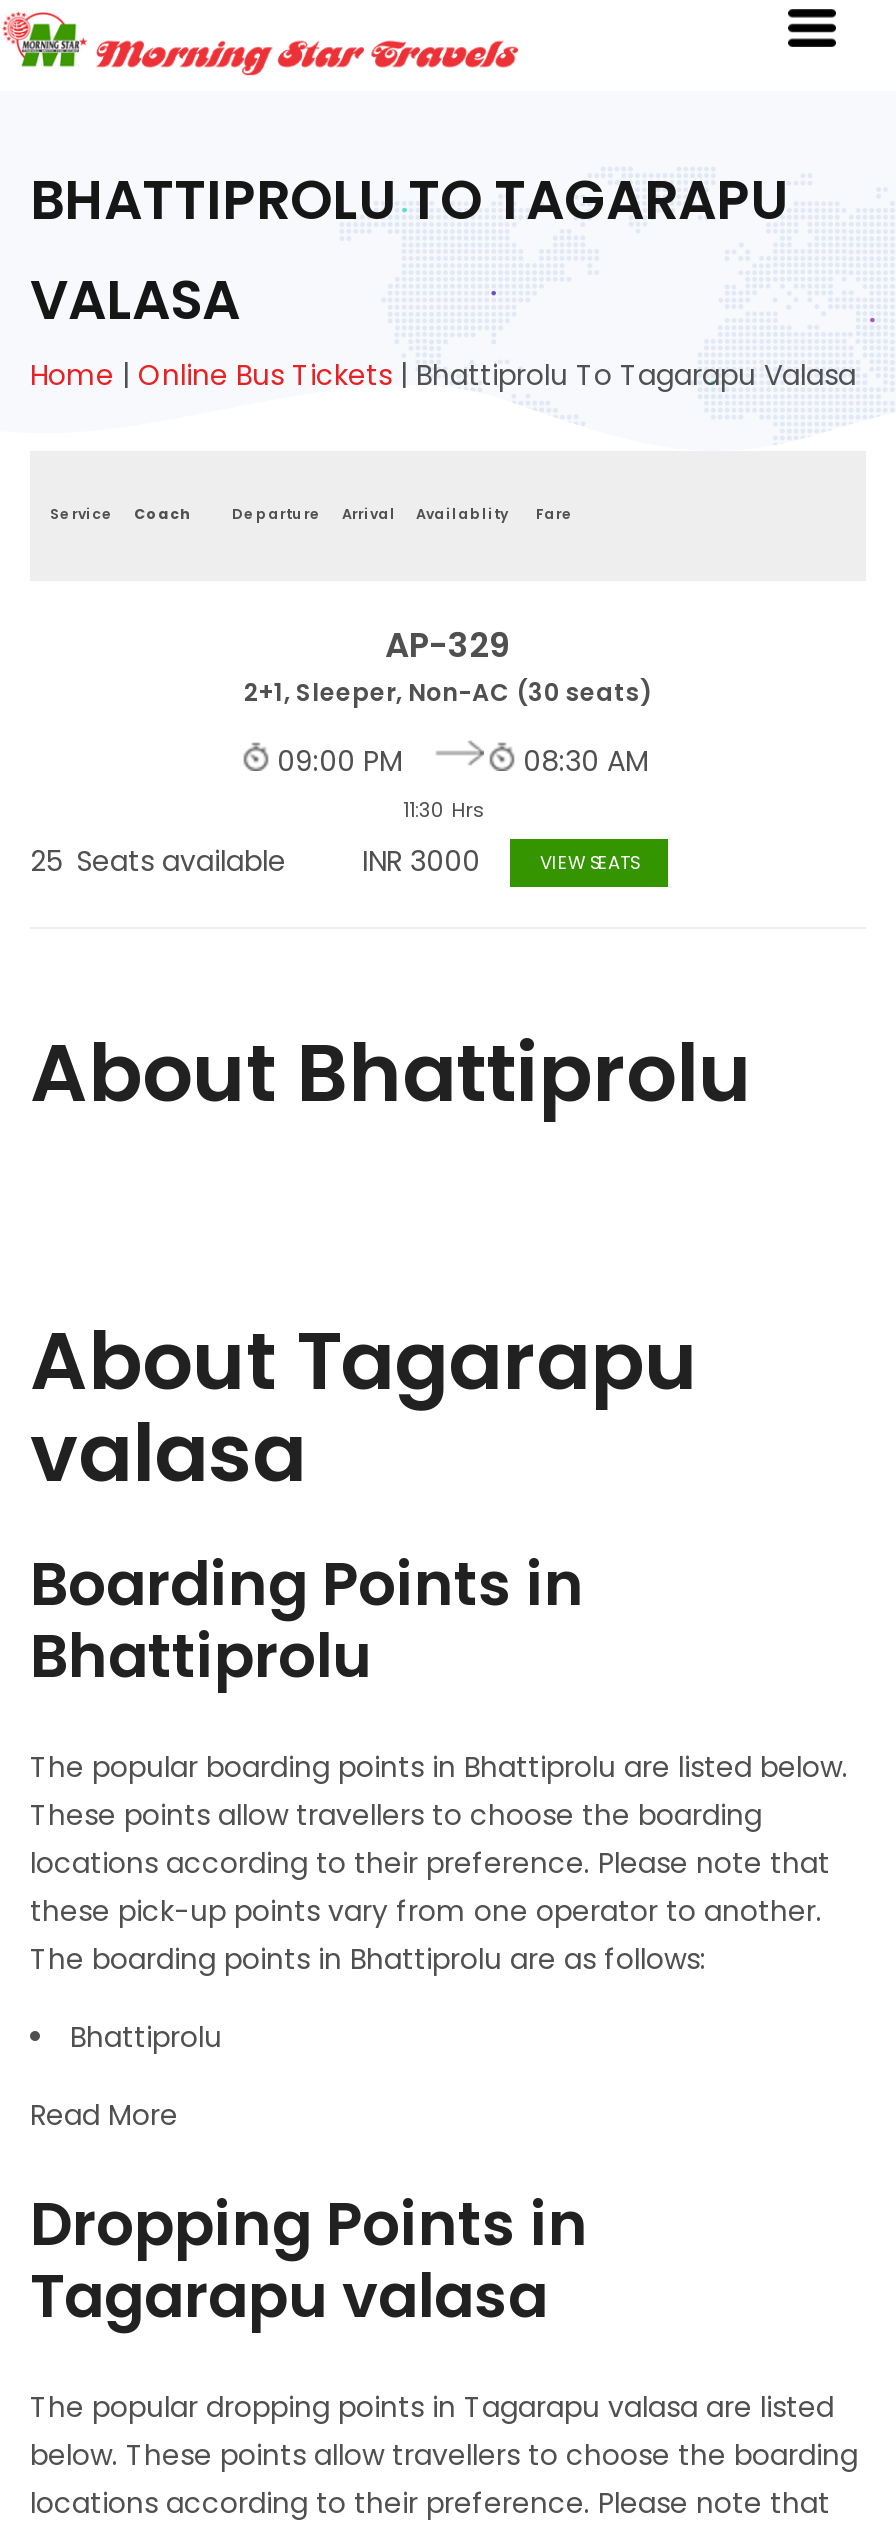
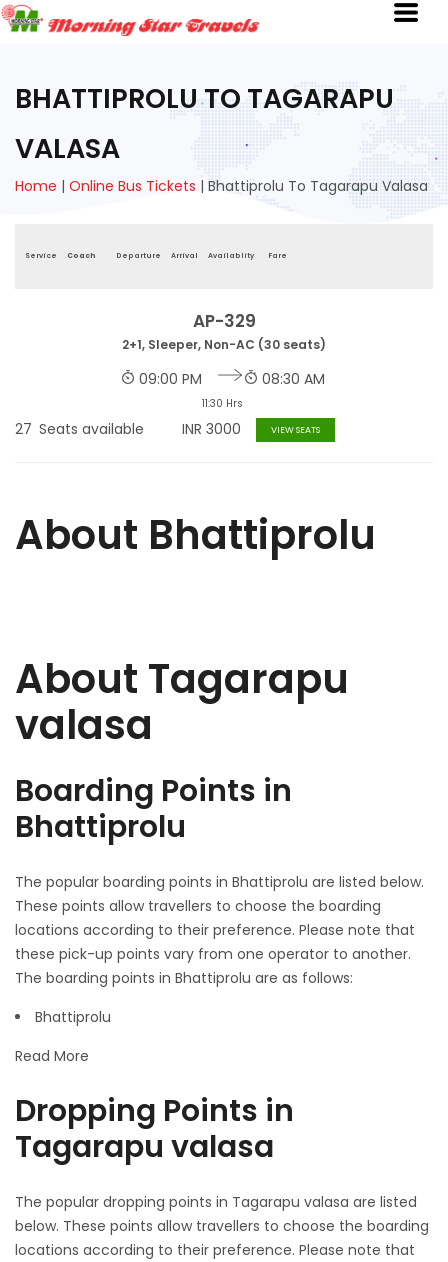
[30,841,286,881] 25 Seats available -> [15,419,144,439] 27 Seats available

